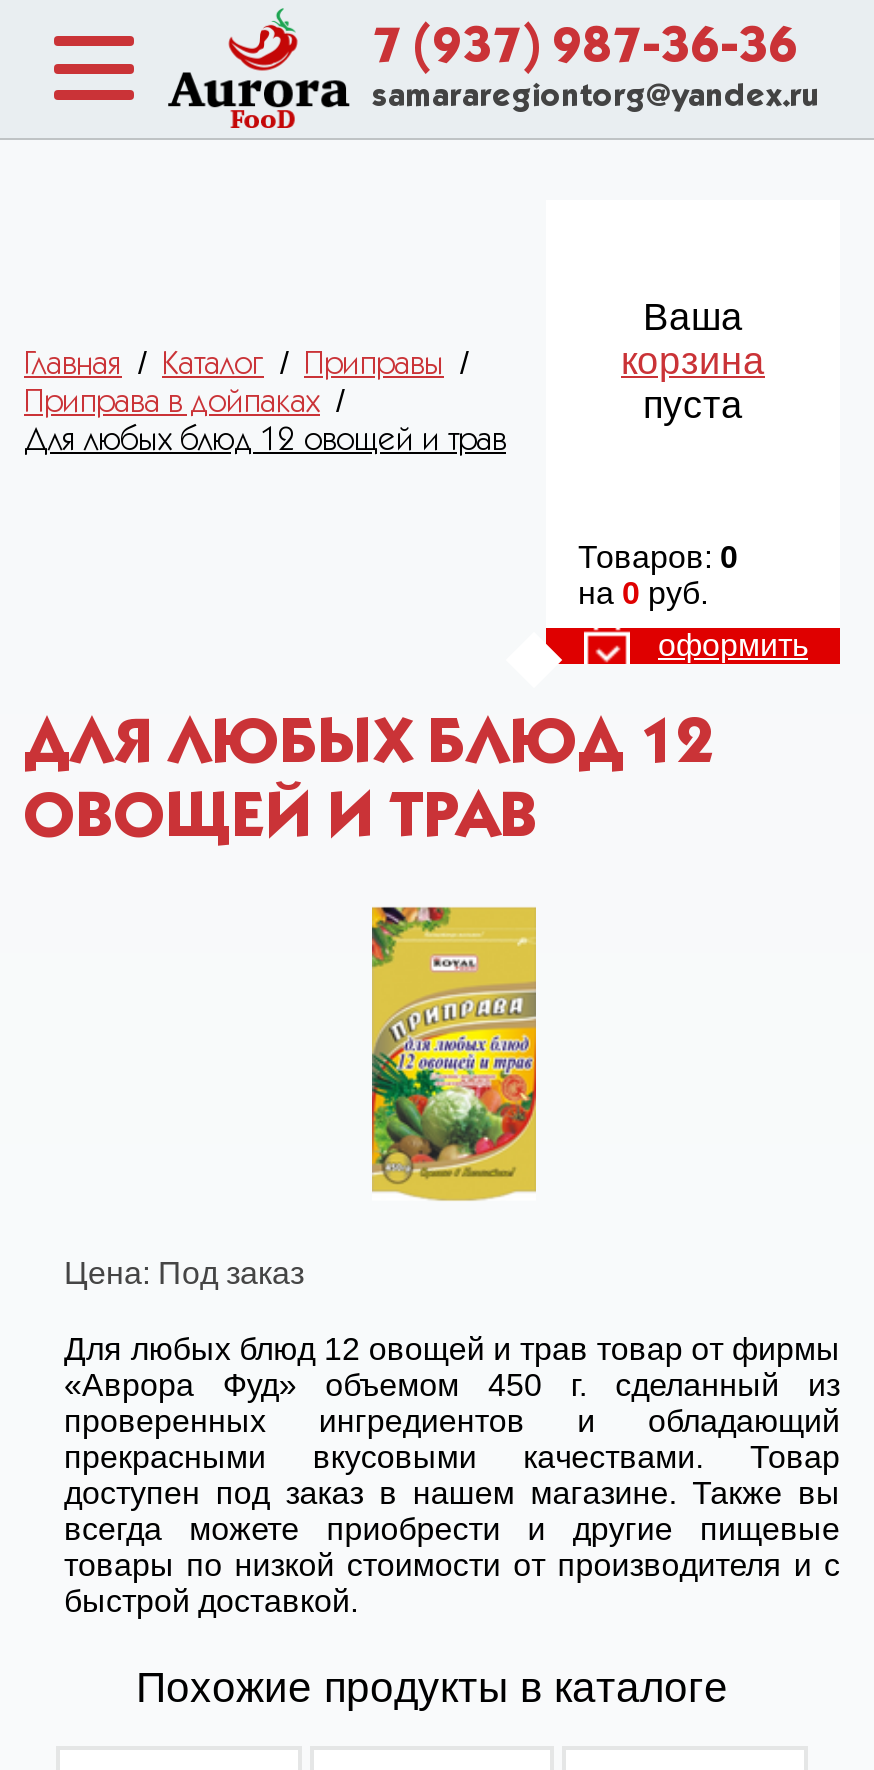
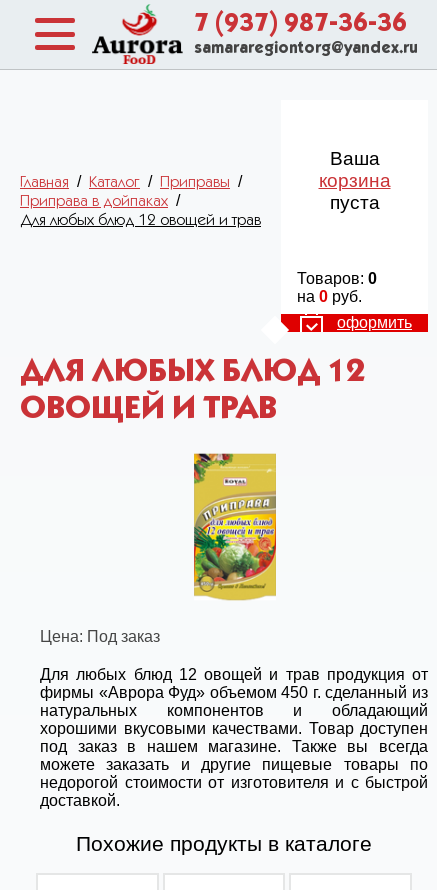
[64,1331,840,1617] Для любых блюд 12 овощей и трав товар от фирмы | «Аврора Фуд» объемом 450 г. сделанный из | проверенных ингредиентов и обладающий | прекрасными вкусовыми качествами. Товар | доступен под заказ в нашем магазине. Также вы | всегда можете приобрести и другие пищевые | товары по низкой стоимости от производителя и с | быстрой доставкой. -> [40,666,428,809] Для любых блюд 12 овощей и трав продукция от | фирмы «Аврора Фуд» объемом 450 г. сделанный из | натуральных компонентов и обладающий | хорошими вкусовыми качествами. Товар доступен | под заказ в нашем магазине. Также вы всегда | можете заказать и другие пищевые товары по | недорогой стоимости от изготовителя и с быстрой | доставкой.

